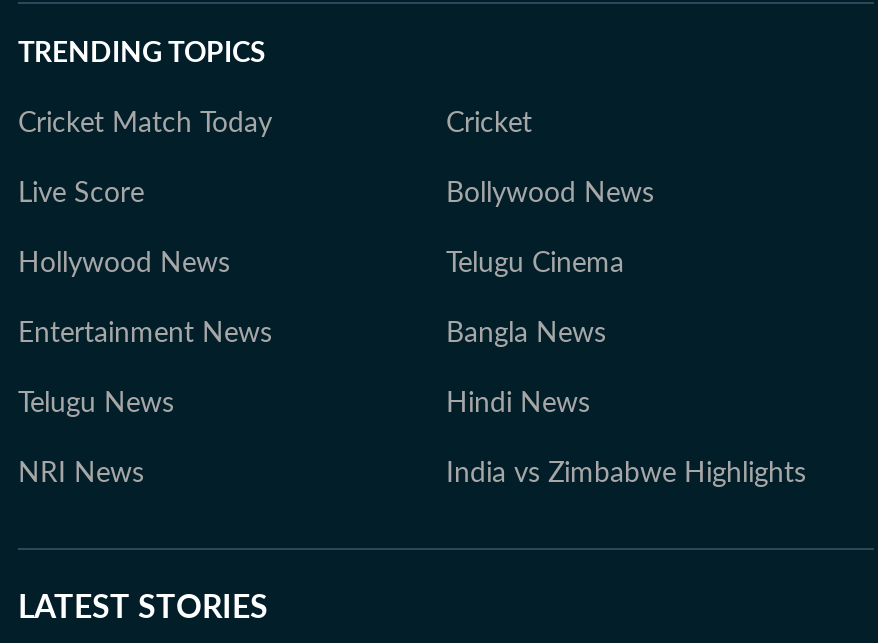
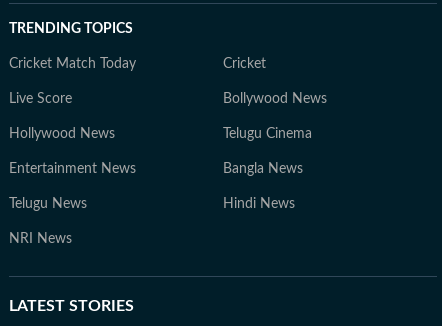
[446,460,806,488] India vs Zimbabwe Highlights -> none

